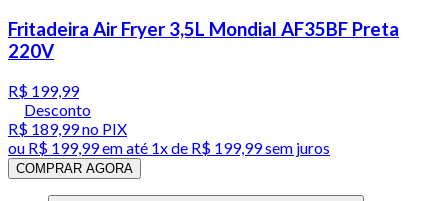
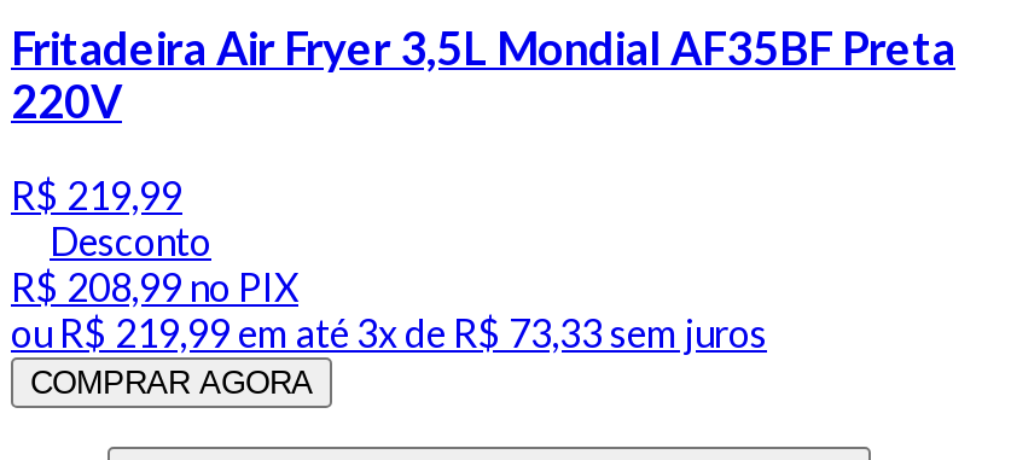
[8,81,79,100] R$ 199,99 -> [11,172,182,218] R$ 219,99
[8,119,127,138] R$ 189,99 no PIX -> [11,264,298,310] R$ 208,99 no PIX
[8,138,330,157] ou R$ 199,99 em até 1x de R$ 199,99 sem juros -> [11,310,767,356] ou R$ 219,99 em até 3x de R$ 73,33 sem juros

